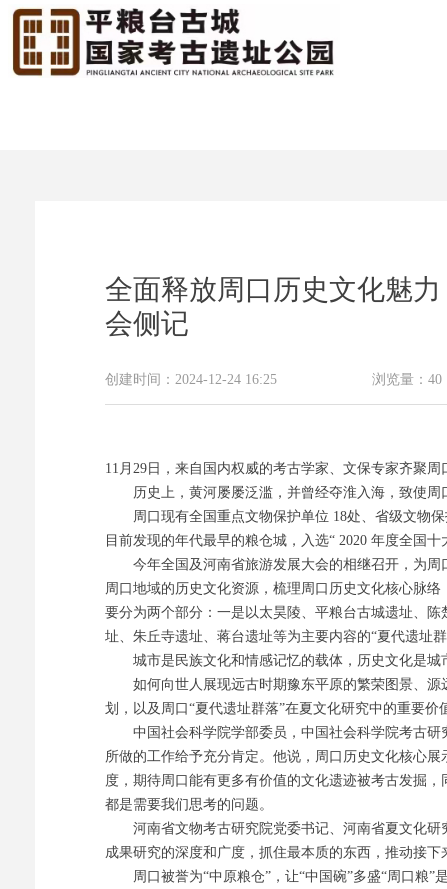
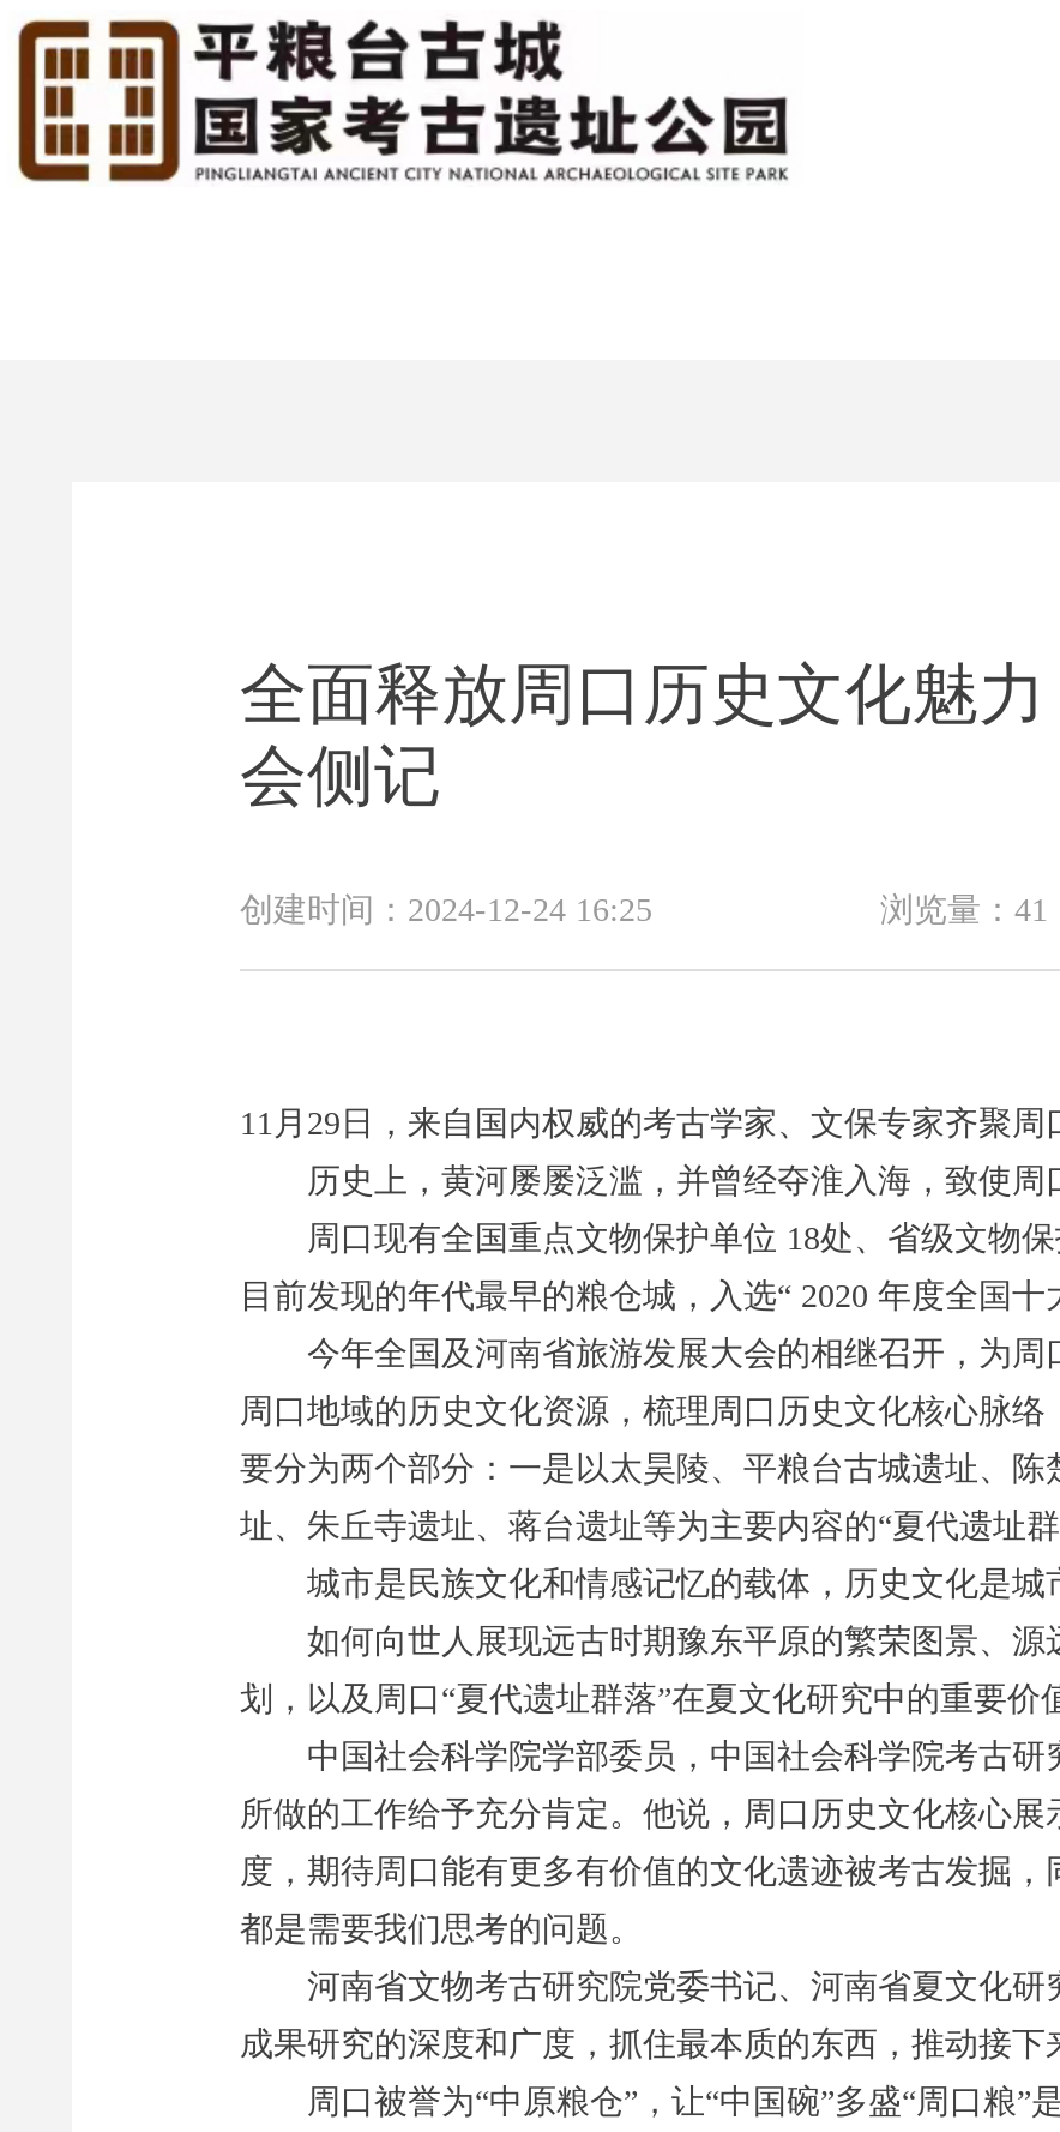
[372,372,442,387] 浏览量：40 -> [880,892,1048,928] 浏览量：41

